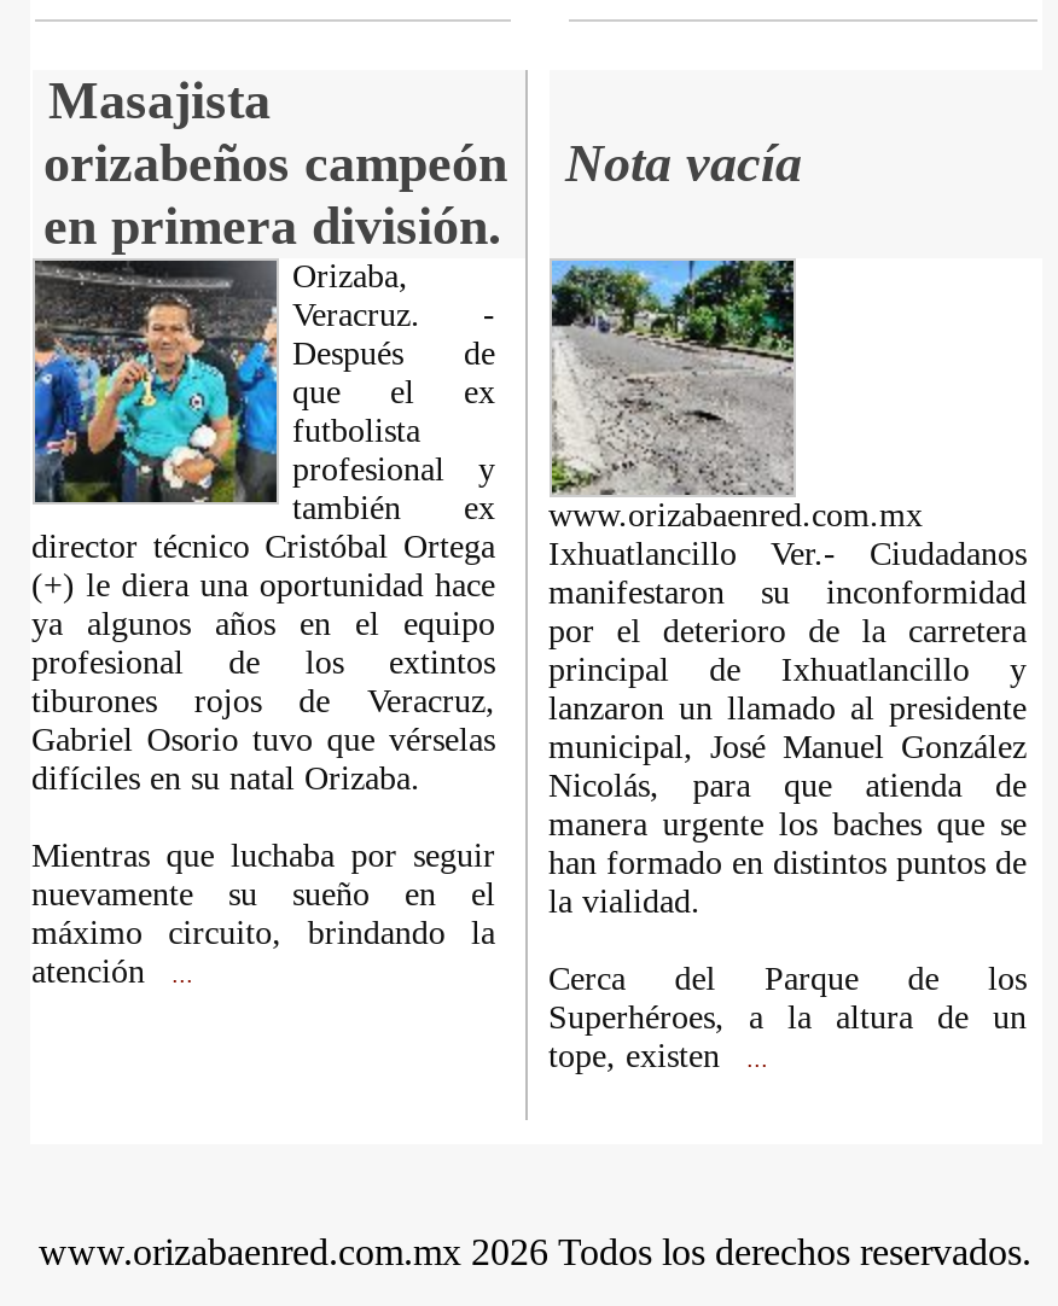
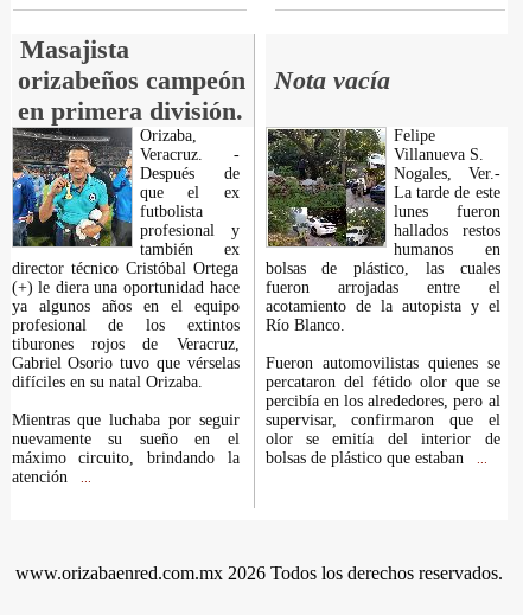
[548,258,1027,920] [image] | www.orizabaenred.com.mx | Ixhuatlancillo Ver.- Ciudadanos | manifestaron su inconformidad | por el deterioro de la carretera | principal de Ixhuatlancillo y | lanzaron un llamado al presidente | municipal, José Manuel González | Nicolás, para que atienda de | manera urgente los baches que se | han formado en distintos puntos de | la vialidad. -> [265,127,500,334] [image] | Felipe | Villanueva S. | Nogales, Ver.- | La tarde de este | lunes fueron | hallados restos | humanos en | bolsas de plástico, las cuales | fueron arrojadas entre el | acotamiento de la autopista y el | Río Blanco.
[548,961,1027,1074] Cerca del Parque de los | Superhéroes, a la altura de un | tope, existen ... -> [265,354,500,467] Fueron automovilistas quienes se | percataron del fétido olor que se | percibía en los alrededores, pero al | supervisar, confirmaron que el | olor se emitía del interior de | bolsas de plástico que estaban ...

